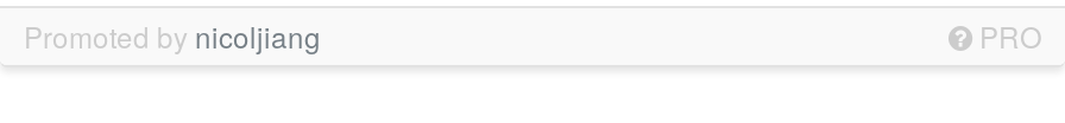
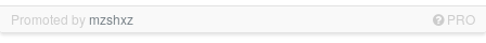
[24,15,321,56] Promoted by nicoljiang -> [11,10,133,28] Promoted by mzshxz

